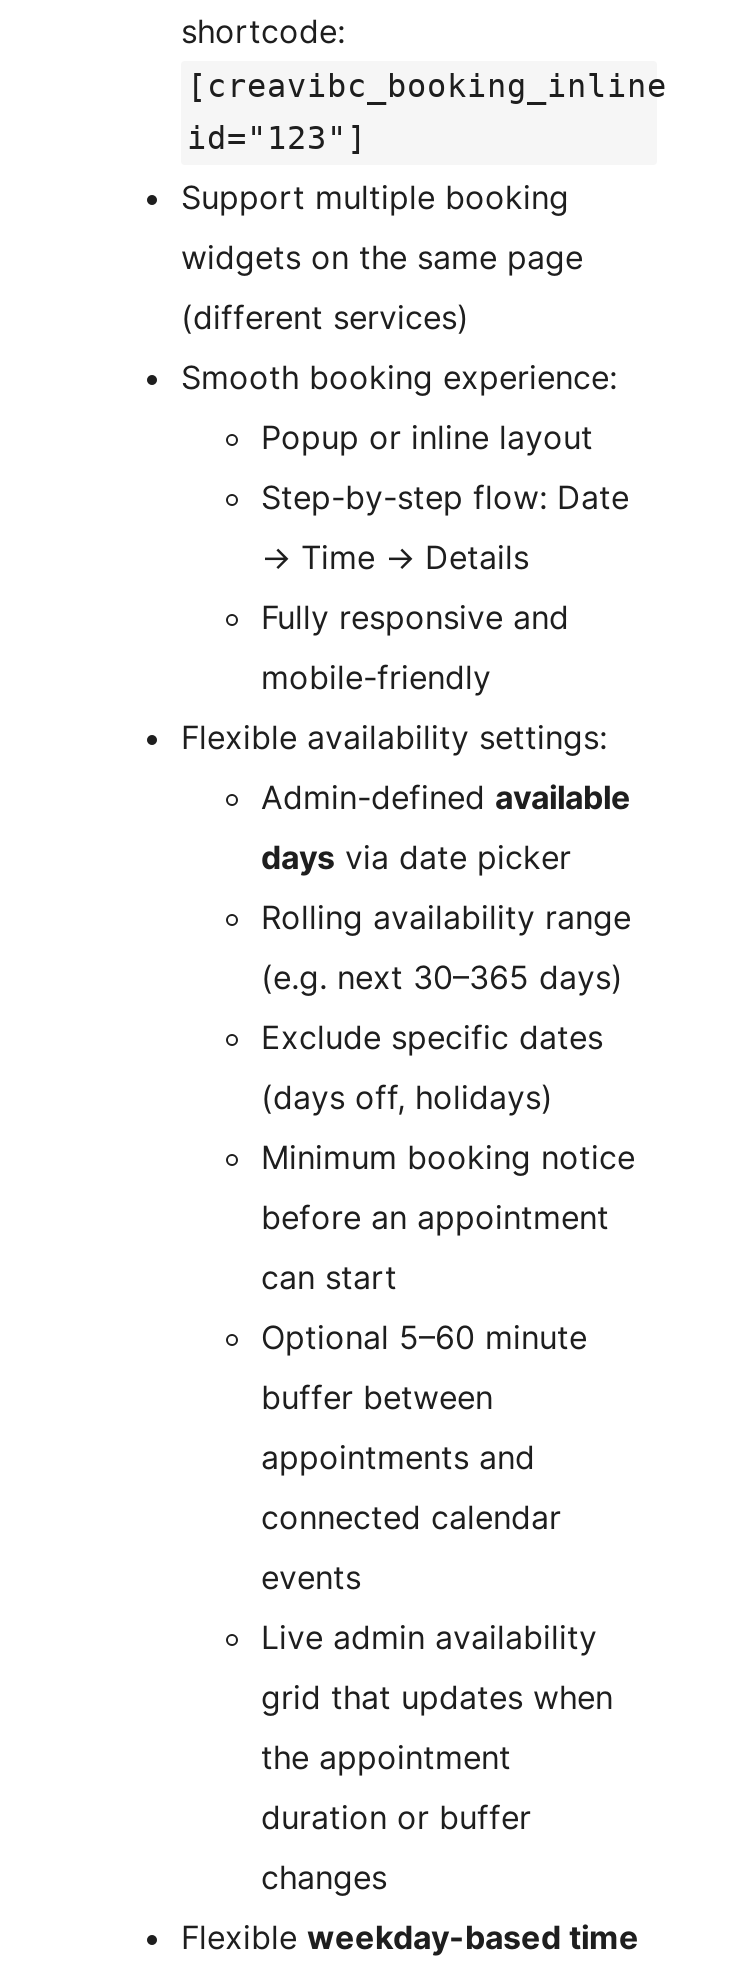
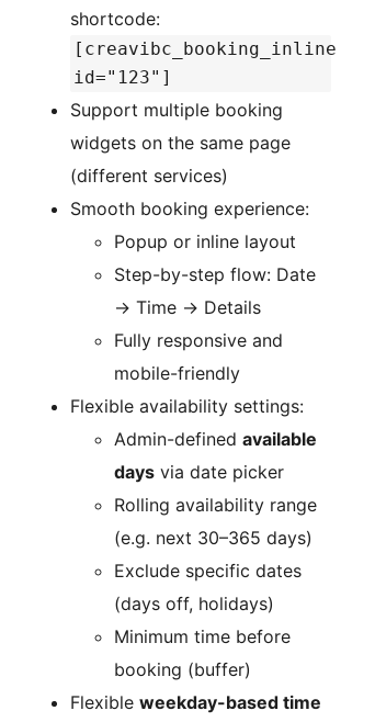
[261,1138,635,1898] Minimum booking notice | before an appointment | can start | Optional 5–60 minute | buffer between | appointments and | connected calendar | events | Live admin availability | grid that updates when | the appointment | duration or buffer | changes -> [114,626,291,681] Minimum time before | booking (buffer)

